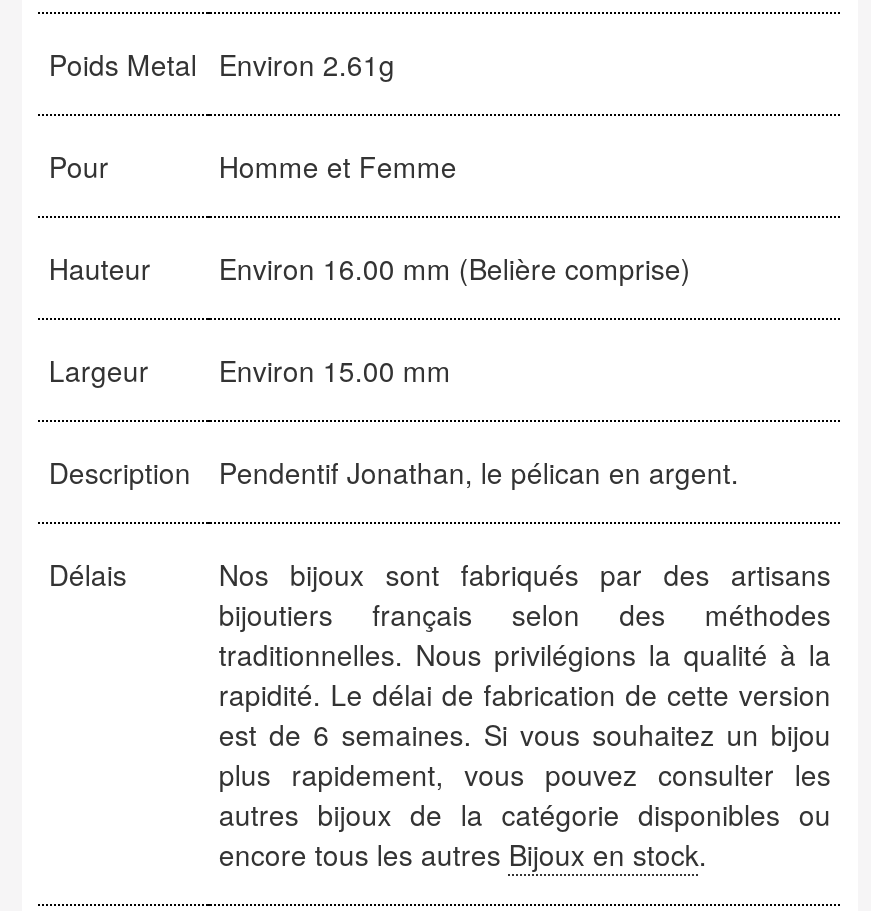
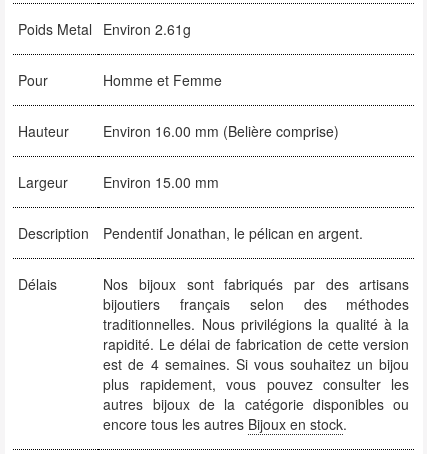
[219,714,831,754] est de 6 semaines. Si vous souhaitez un bijou -> [103,354,409,374] est de 4 semaines. Si vous souhaitez un bijou

